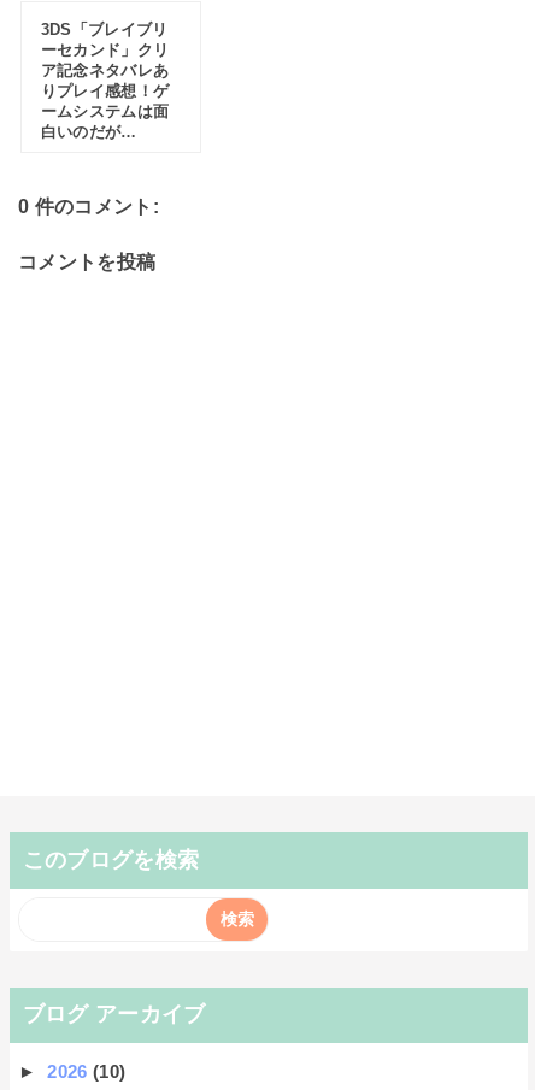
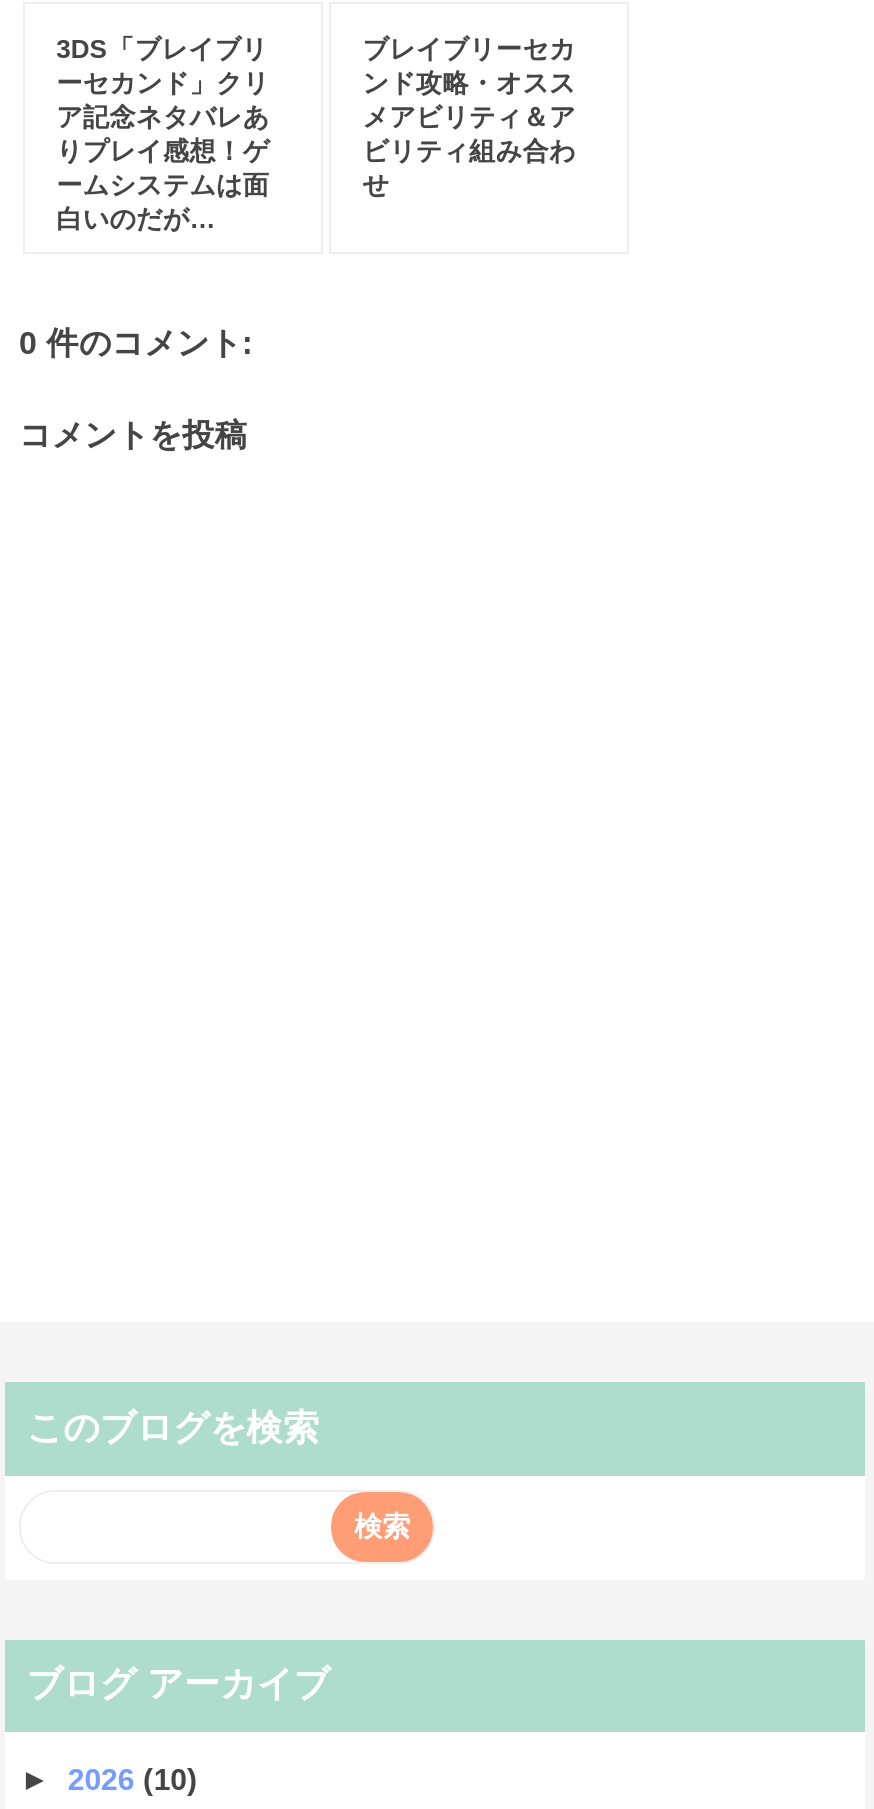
none -> [363,35,576,201] ブレイブリーセカ | ンド攻略・オスス | メアビリティ＆ア | ビリティ組み合わ | せ

